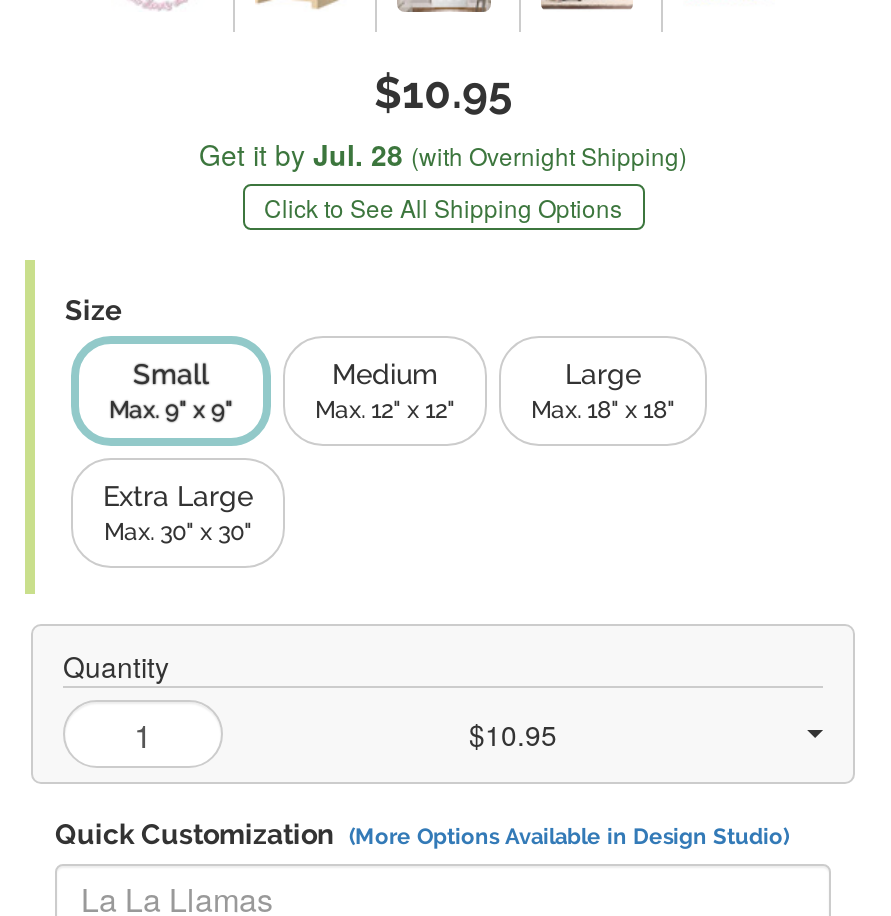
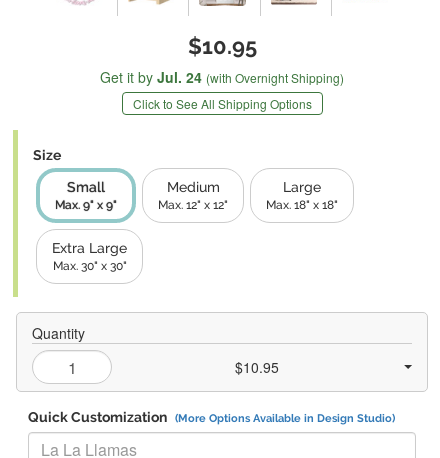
[199,134,687,174] Get it by Jul. 28 (with Overnight Shipping) -> [100,67,344,87] Get it by Jul. 24 (with Overnight Shipping)

